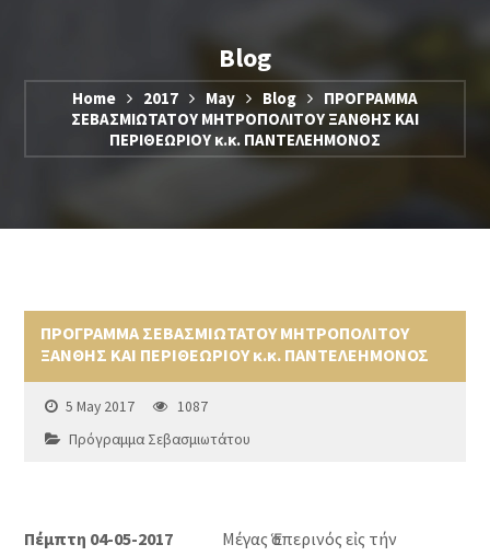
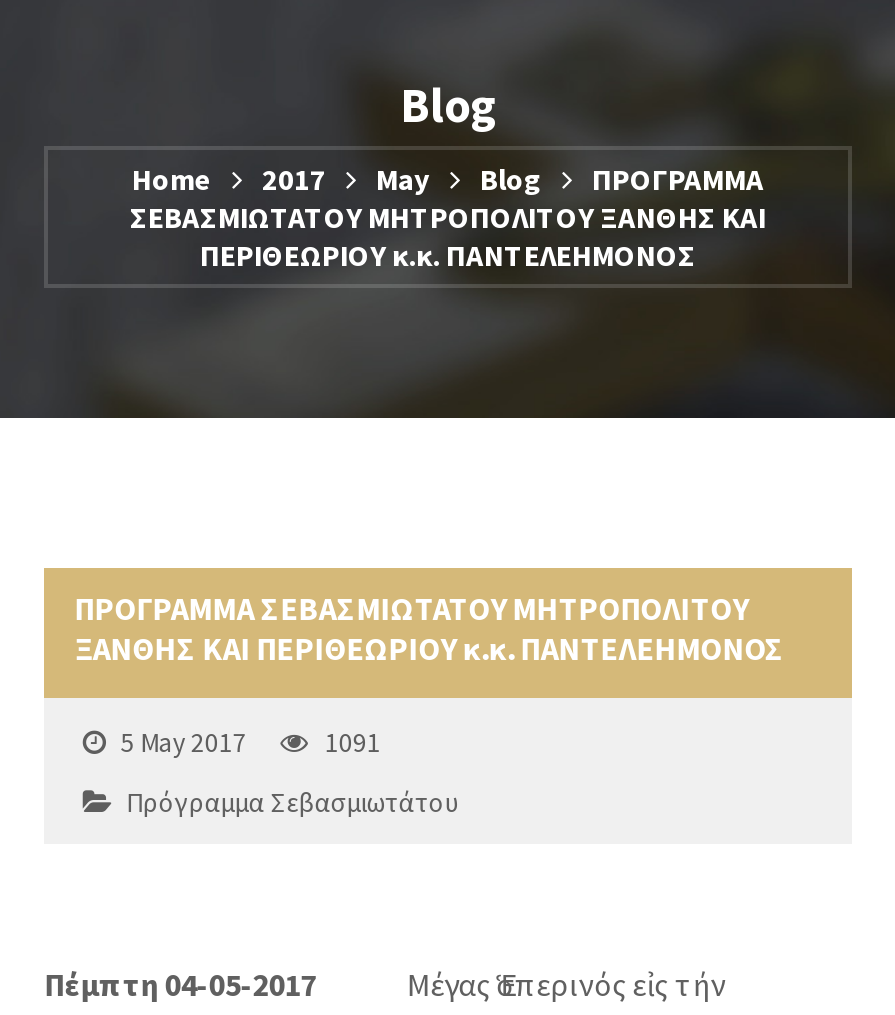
[178,397,208,416] 1087 -> [325,726,381,760] 1091

